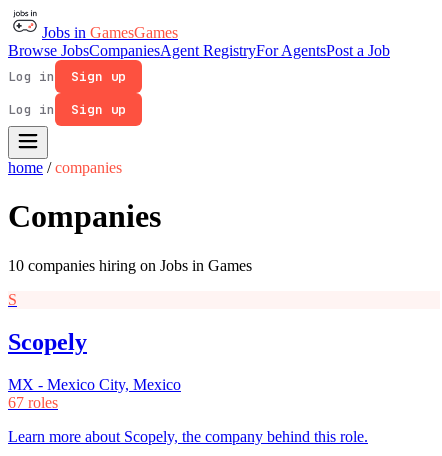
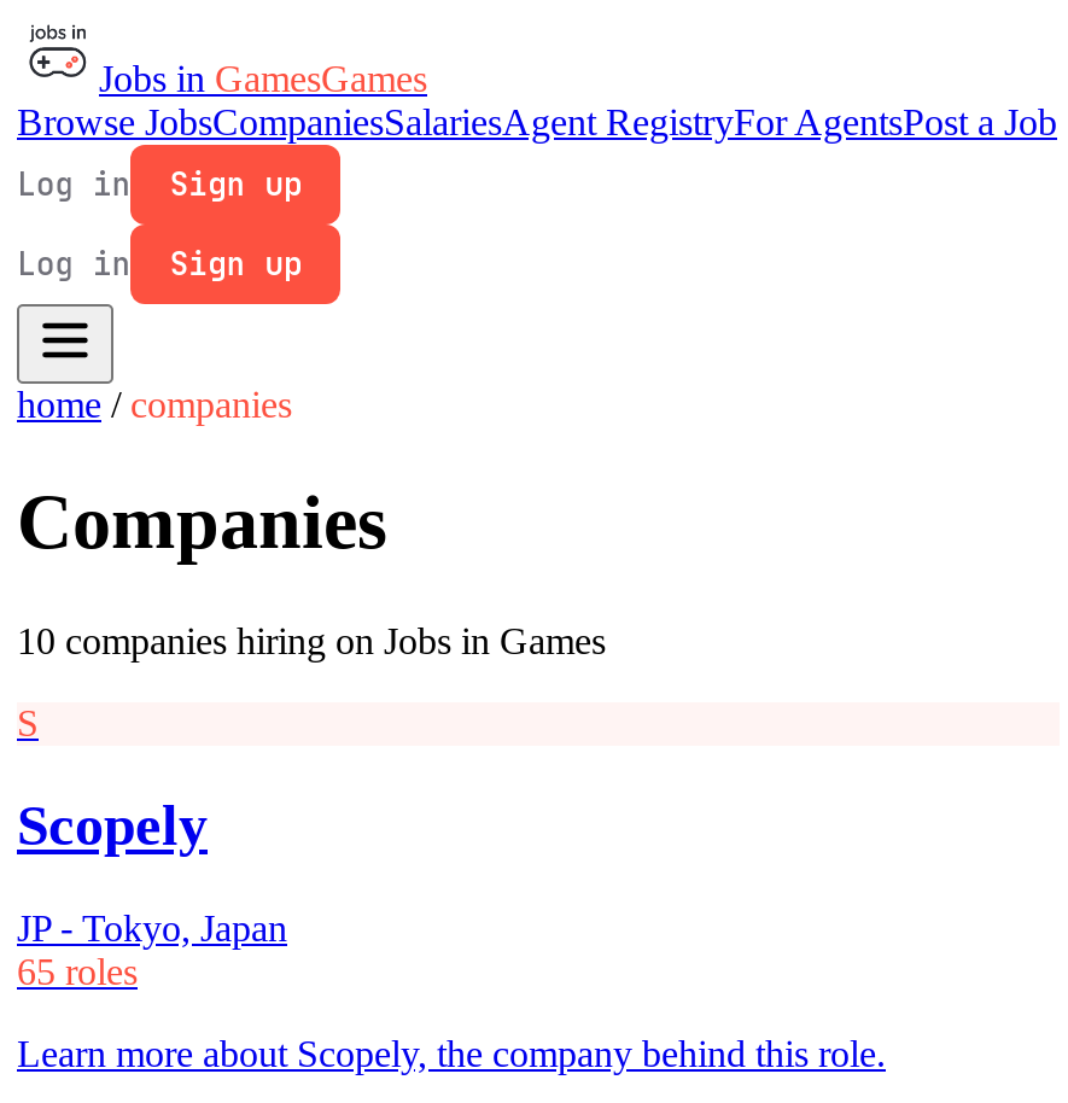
[8,42,390,59] Browse JobsCompaniesAgent RegistryFor AgentsPost a Job -> [17,101,1057,142] Browse JobsCompaniesSalariesAgent RegistryFor AgentsPost a Job
[8,376,181,411] MX - Mexico City, Mexico | 67 roles -> [17,907,287,991] JP - Tokyo, Japan | 65 roles

